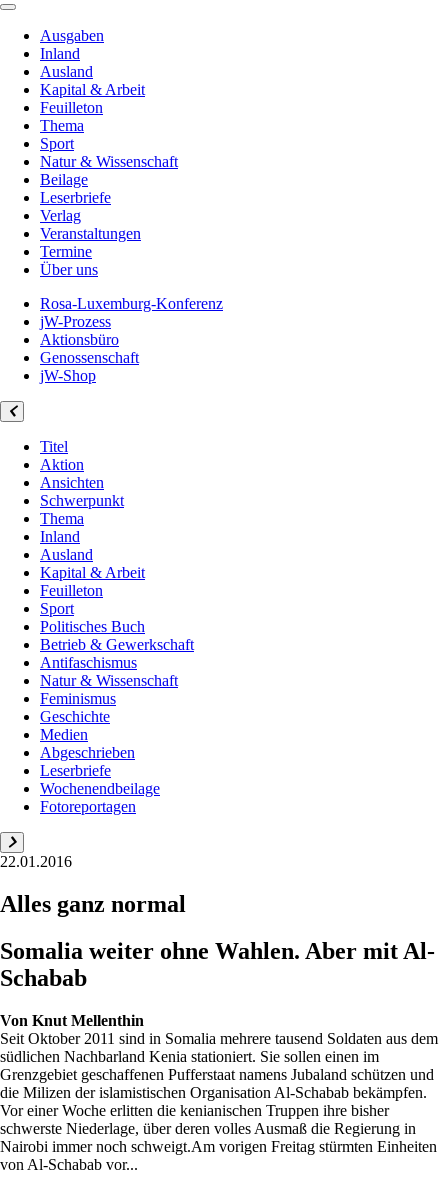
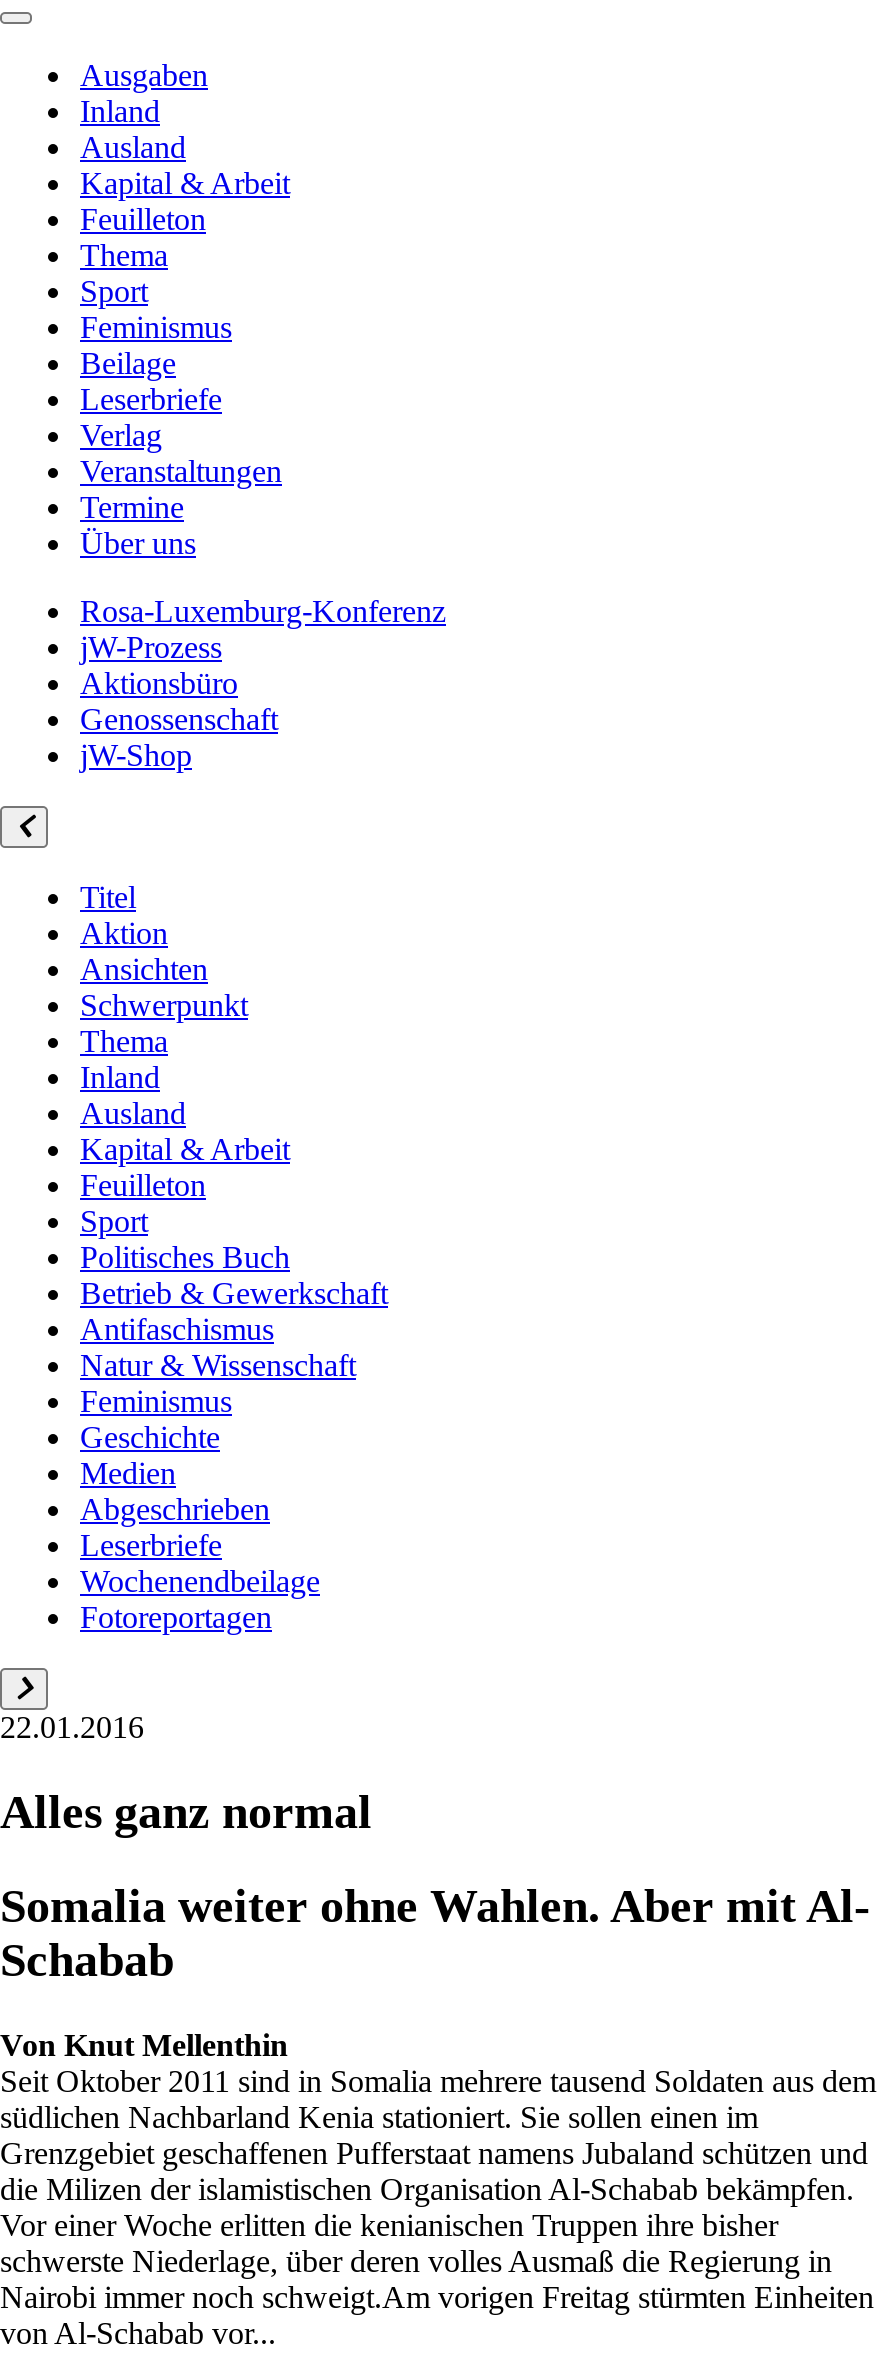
[40,153,178,170] Natur & Wissenschaft -> [80,310,232,344] Feminismus

